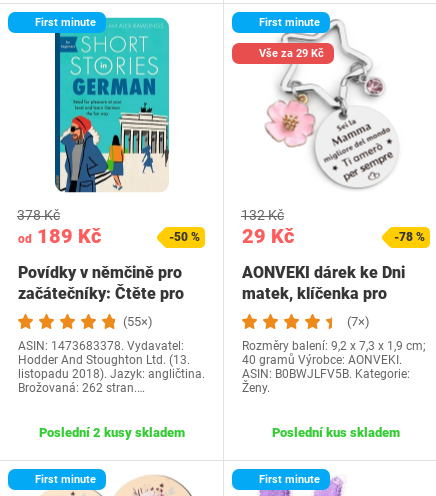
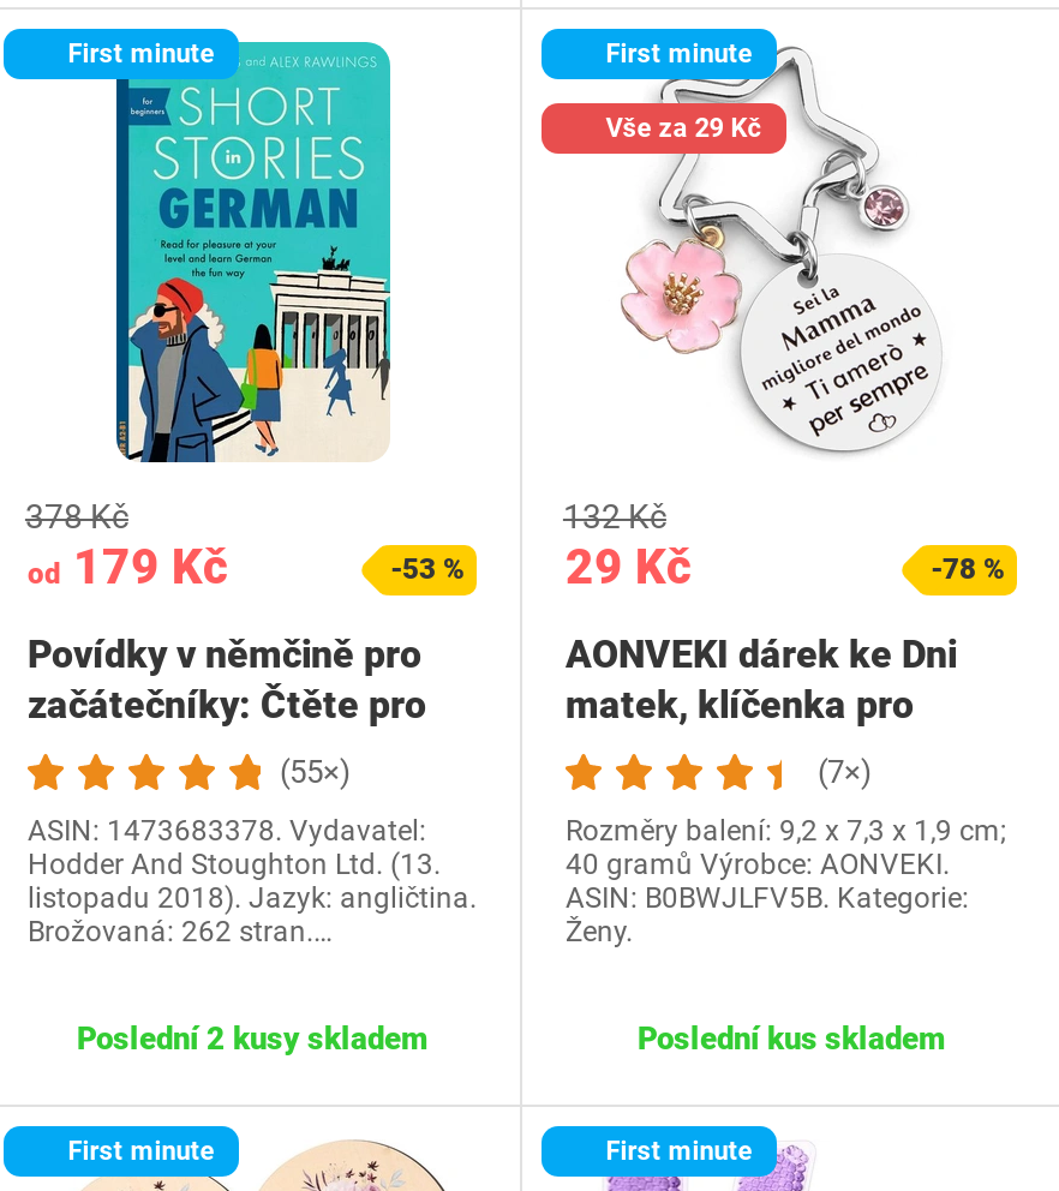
[18,224,101,248] od 189 Kč -> [28,538,227,595] od 179 Kč
[169,230,200,244] -50 % -> [390,552,465,586] -53 %

